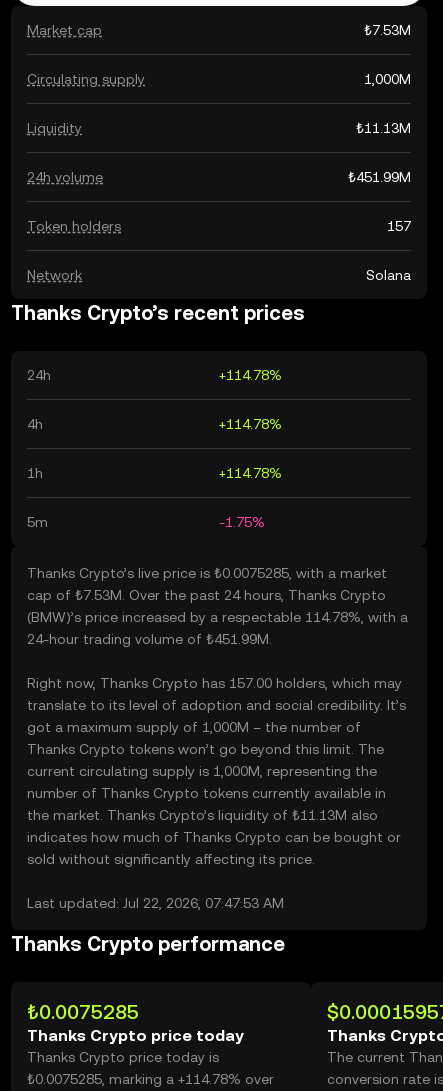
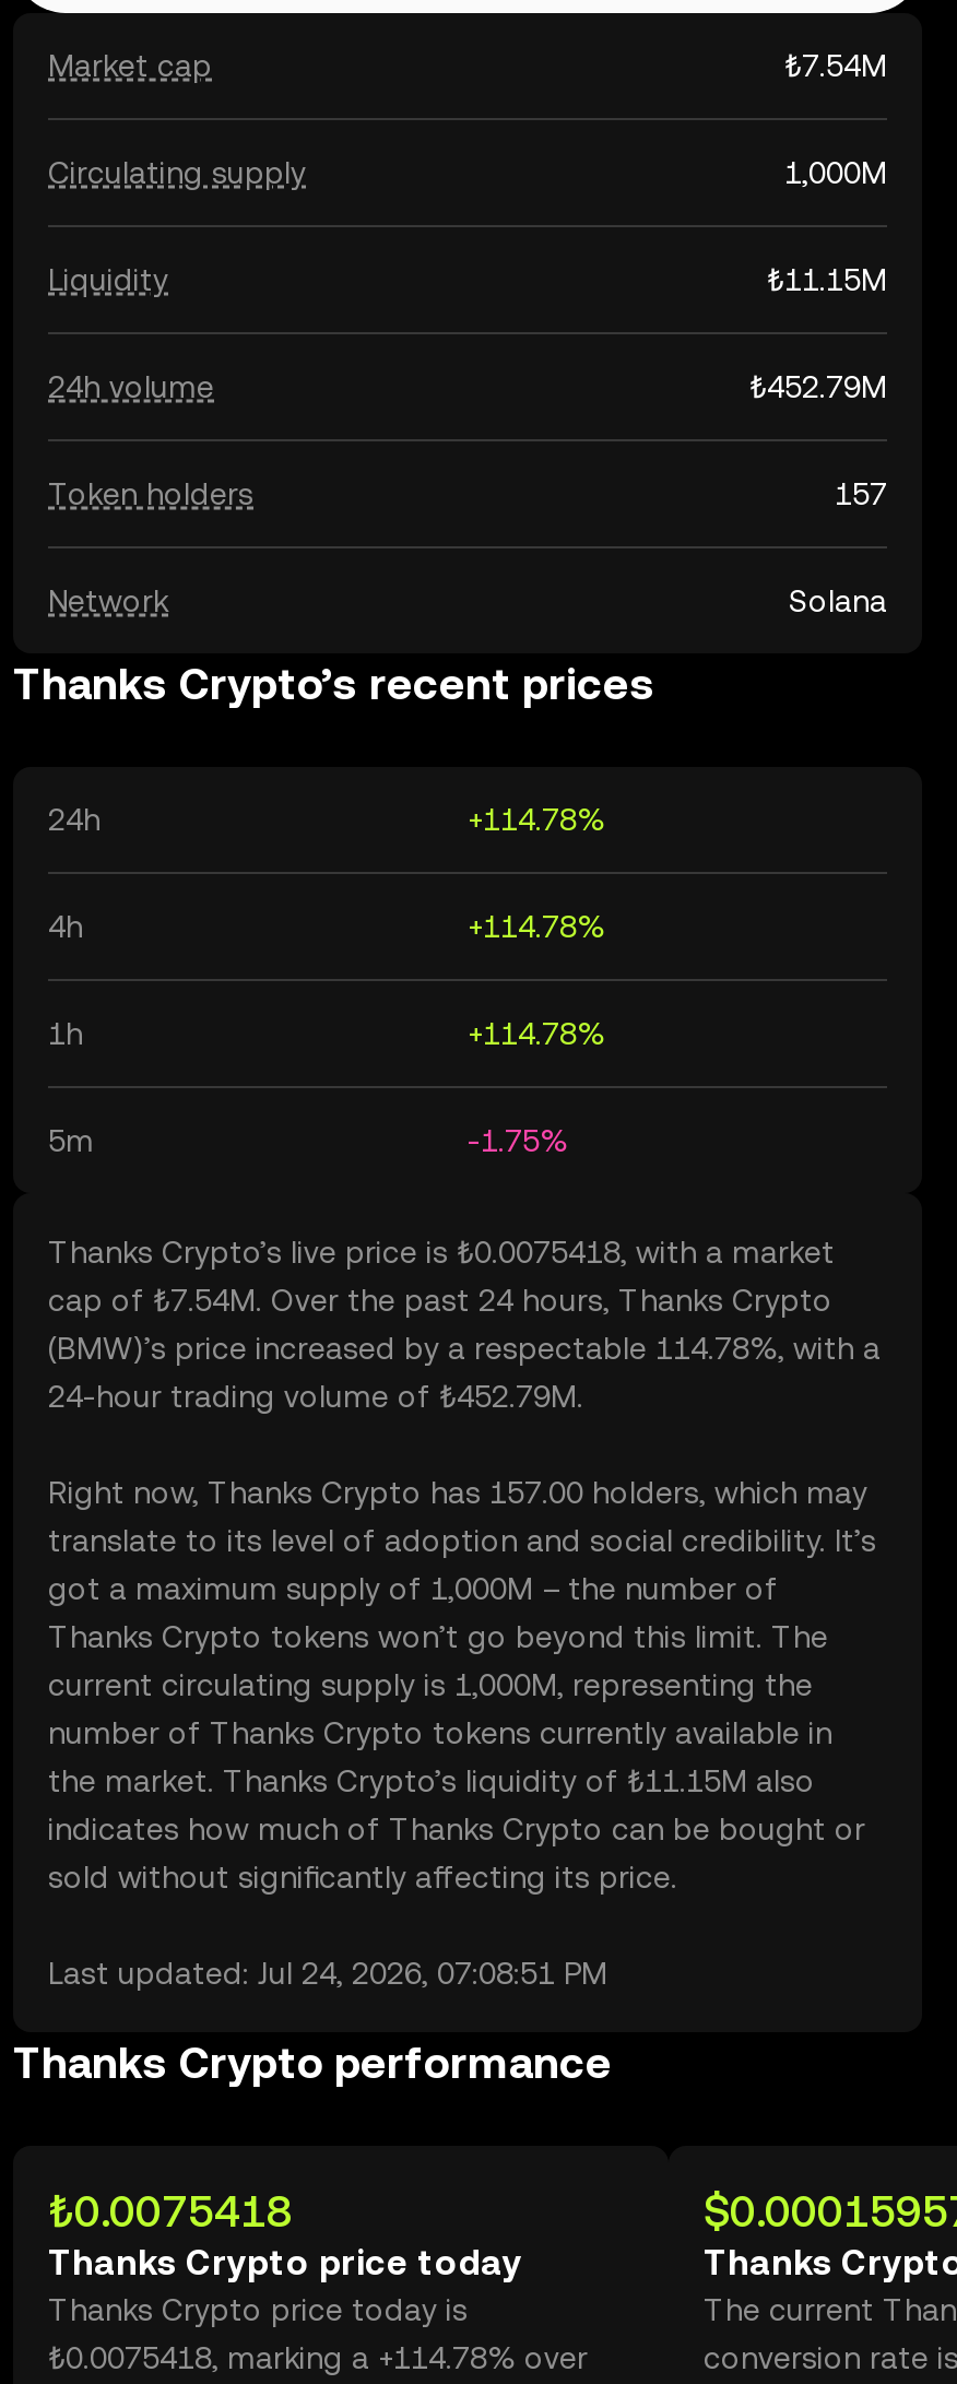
[364,22,411,38] ₺7.53M -> [784,48,887,83] ₺7.54M
[356,120,411,136] ₺11.13M -> [767,262,887,297] ₺11.15M
[348,169,411,185] ₺451.99M -> [749,369,887,404] ₺452.79M
[27,565,387,581] Thanks Crypto’s live price is ₺0.0075285, with a market -> [48,1235,835,1270] Thanks Crypto’s live price is ₺0.0075418, with a market
[27,587,386,603] cap of ₺7.53M. Over the past 24 hours, Thanks Crypto -> [48,1283,832,1318] cap of ₺7.54M. Over the past 24 hours, Thanks Crypto
[27,631,272,647] 24-hour trading volume of ₺451.99M. -> [48,1379,583,1414] 24-hour trading volume of ₺452.79M.
[27,807,378,823] the market. Thanks Crypto’s liquidity of ₺11.13M also -> [48,1763,815,1798] the market. Thanks Crypto’s liquidity of ₺11.15M also
[27,895,284,911] Last updated: Jul 22, 2026, 07:47:53 AM -> [48,1956,607,1991] Last updated: Jul 24, 2026, 07:08:51 PM
[27,1000,139,1024] ₺0.0075285 -> [48,2185,293,2238] ₺0.0075418
[27,1071,274,1087] ₺0.0075285, marking a +114.78% over -> [48,2340,588,2375] ₺0.0075418, marking a +114.78% over

